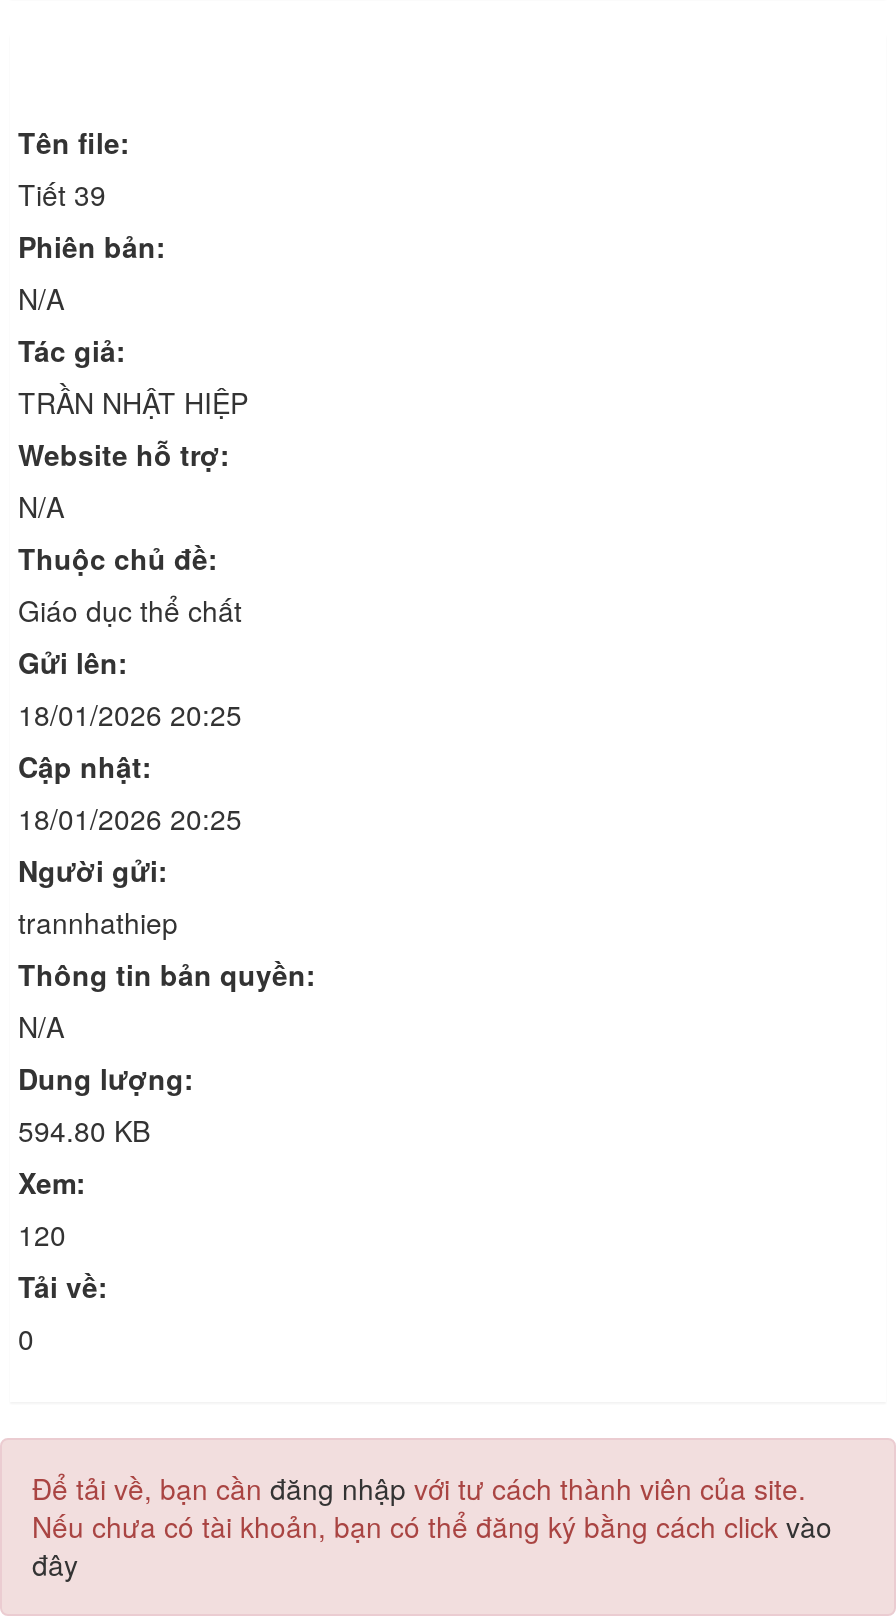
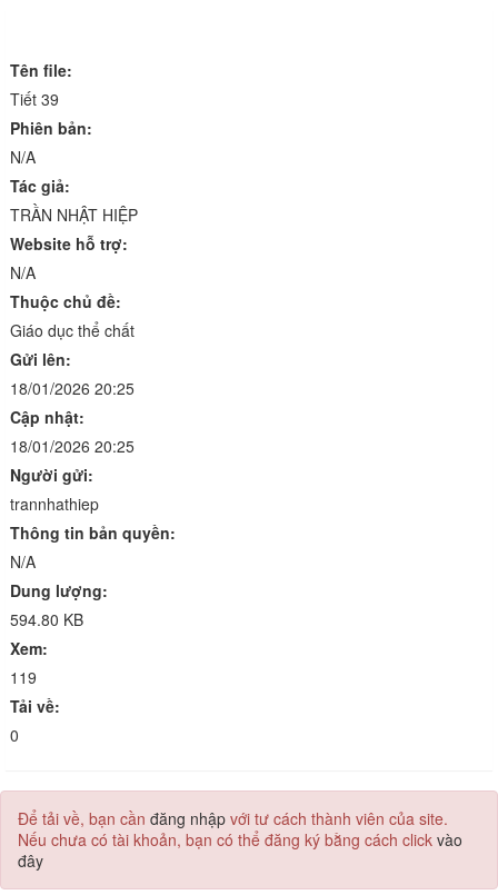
[18,1214,66,1254] 120 -> [10,666,37,688] 119

